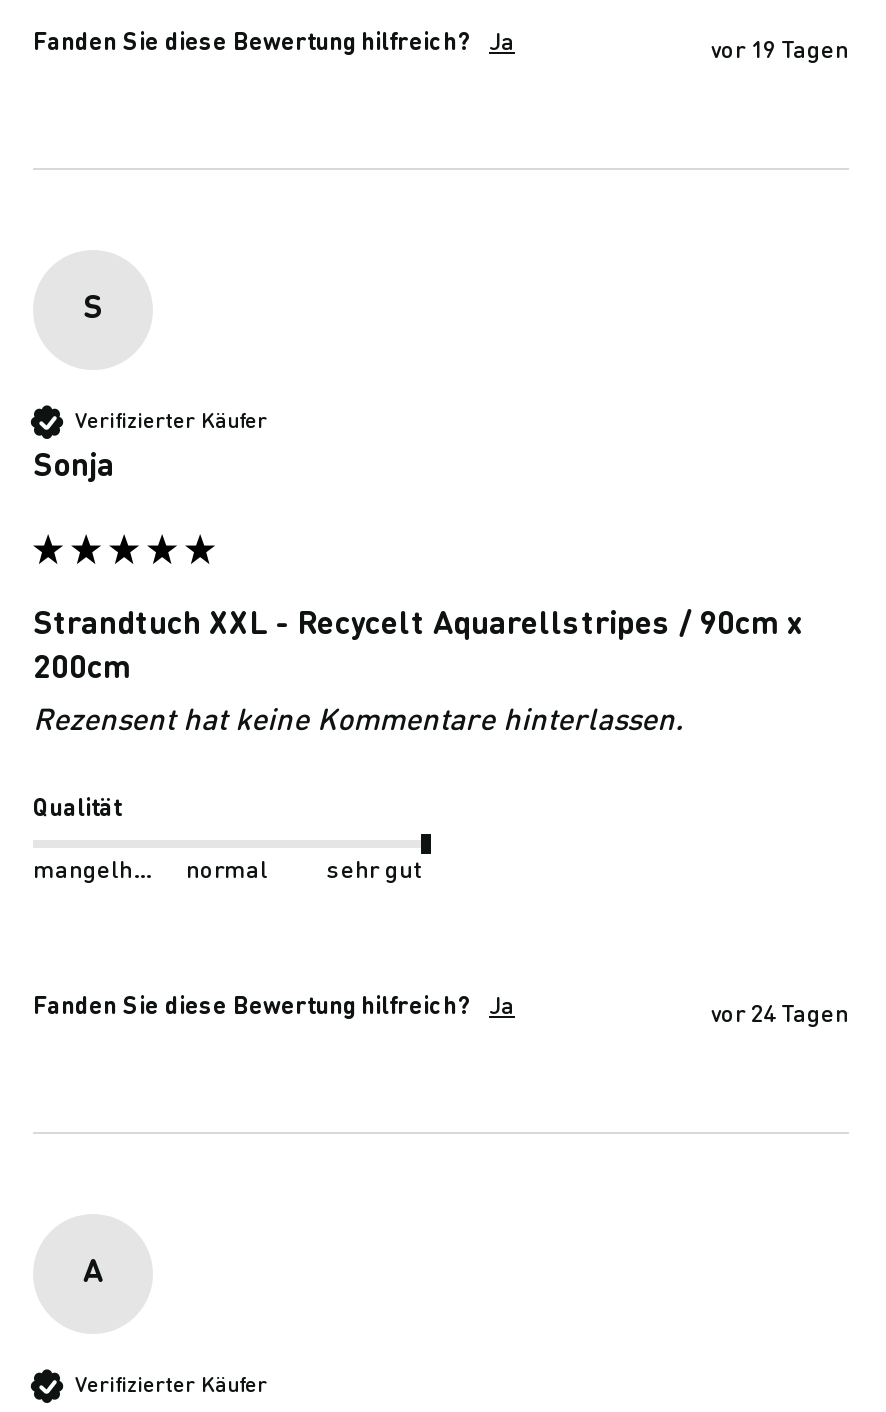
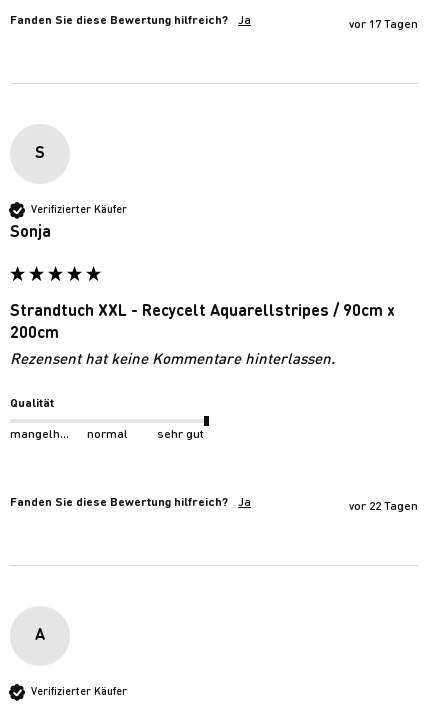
[711,40,849,64] vor 19 Tagen -> [349,19,418,31] vor 17 Tagen
[711,1004,849,1028] vor 24 Tagen -> [349,501,418,513] vor 22 Tagen

